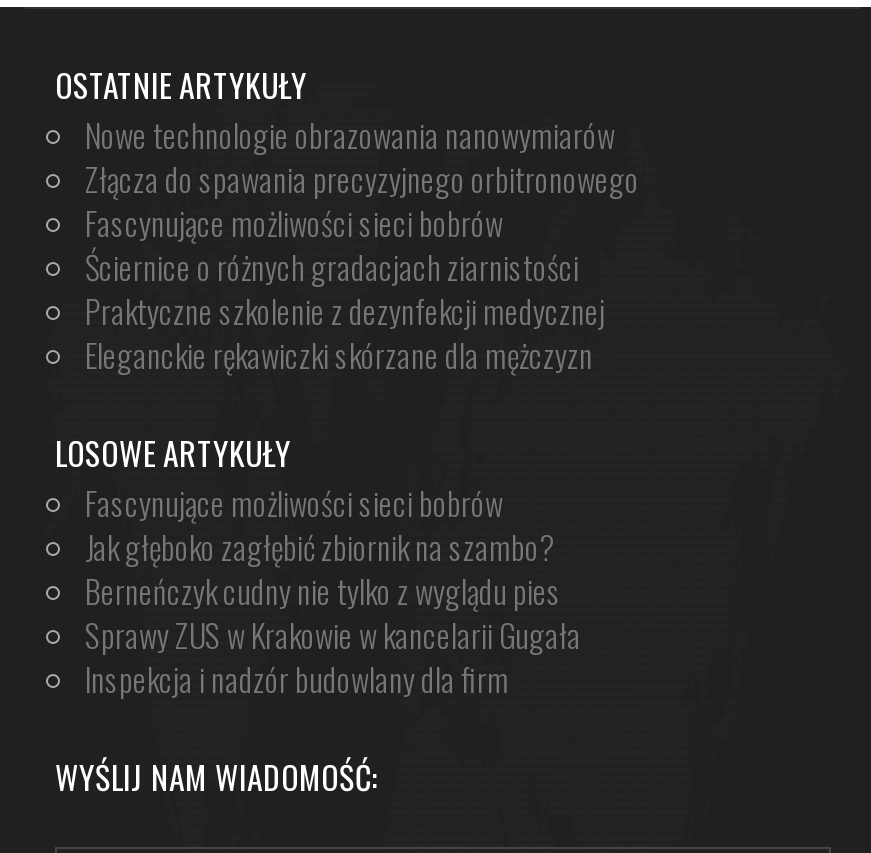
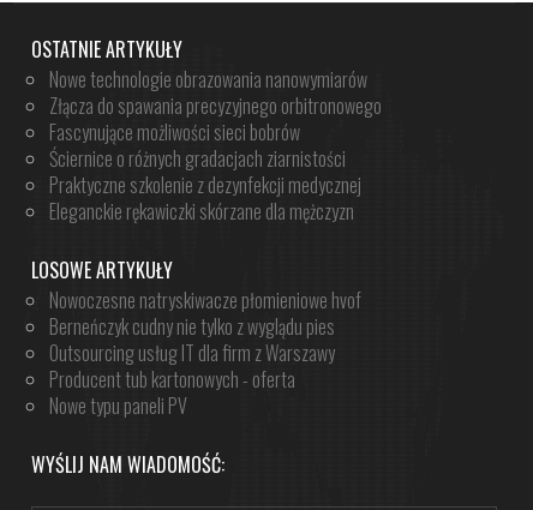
[85,478,555,570] Fascynujące możliwości sieci bobrów | Jak głęboko zagłębić zbiornik na szambo? -> [49,285,361,314] Nowoczesne natryskiwacze płomieniowe hvof
moved [85,566,561,614] -> [49,311,335,340]: Berneńczyk cudny nie tylko z wyglądu pies
[85,610,581,702] Sprawy ZUS w Krakowie w kancelarii Gugała | Inspekcja i nadzór budowlany dla firm -> [49,338,335,419] Outsourcing usług IT dla firm z Warszawy | Producent tub kartonowych - oferta | Nowe typu paneli PV

